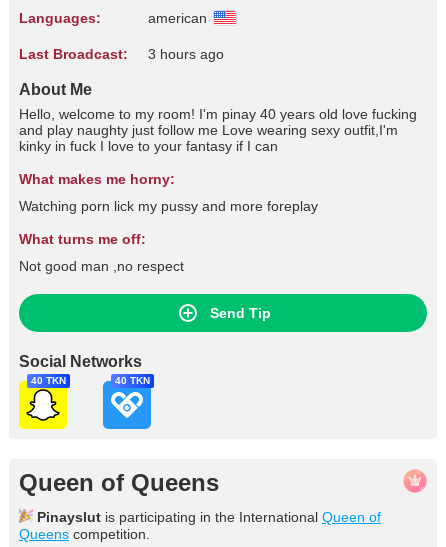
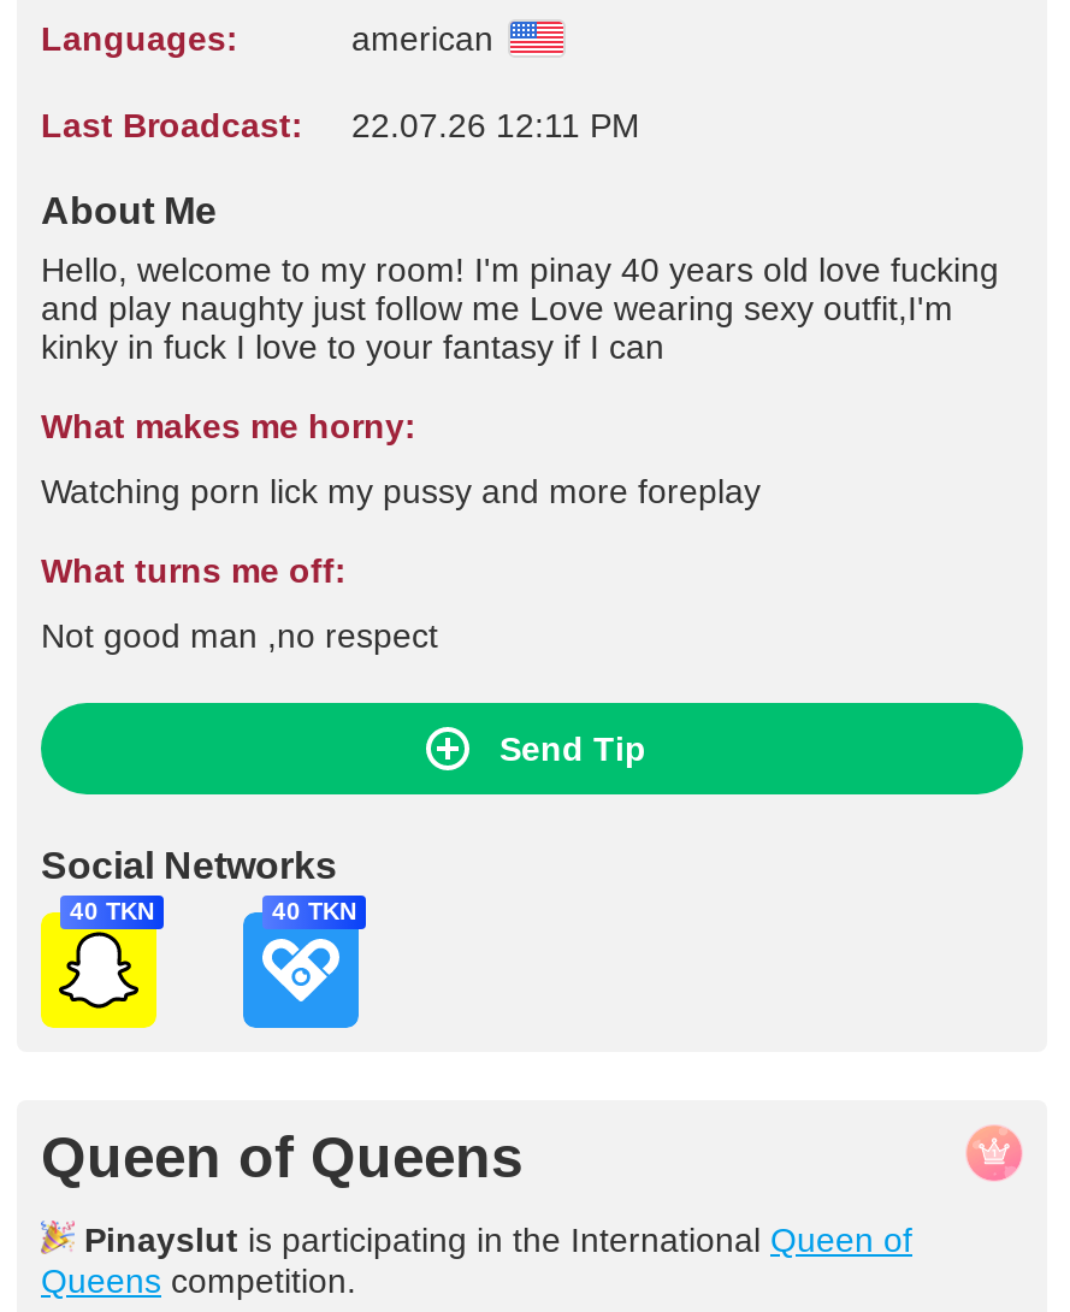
[19,46,224,62] Last Broadcast: 3 hours ago -> [41,106,640,144] Last Broadcast: 22.07.26 12:11 PM

